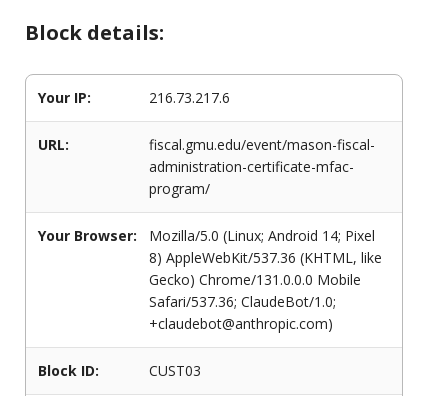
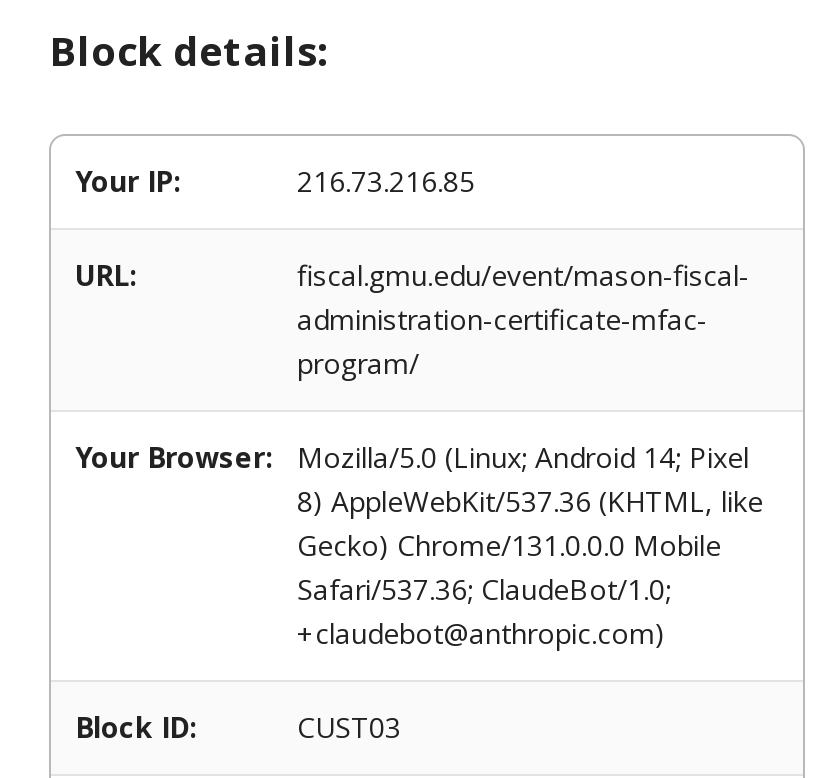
[149,88,230,107] 216.73.217.6 -> [297,162,475,200] 216.73.216.85

